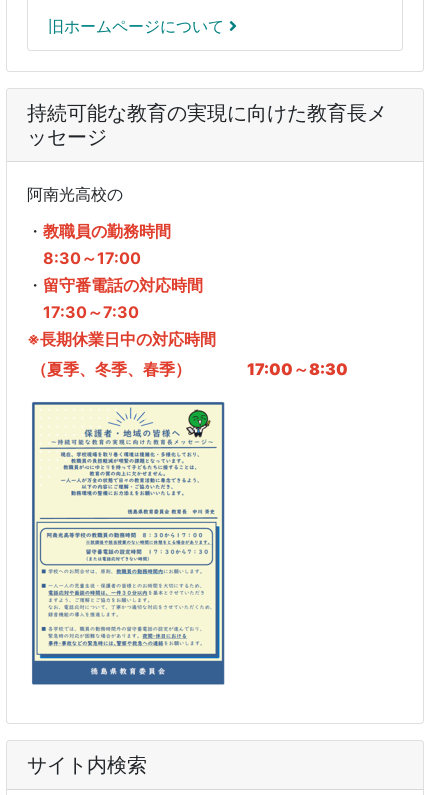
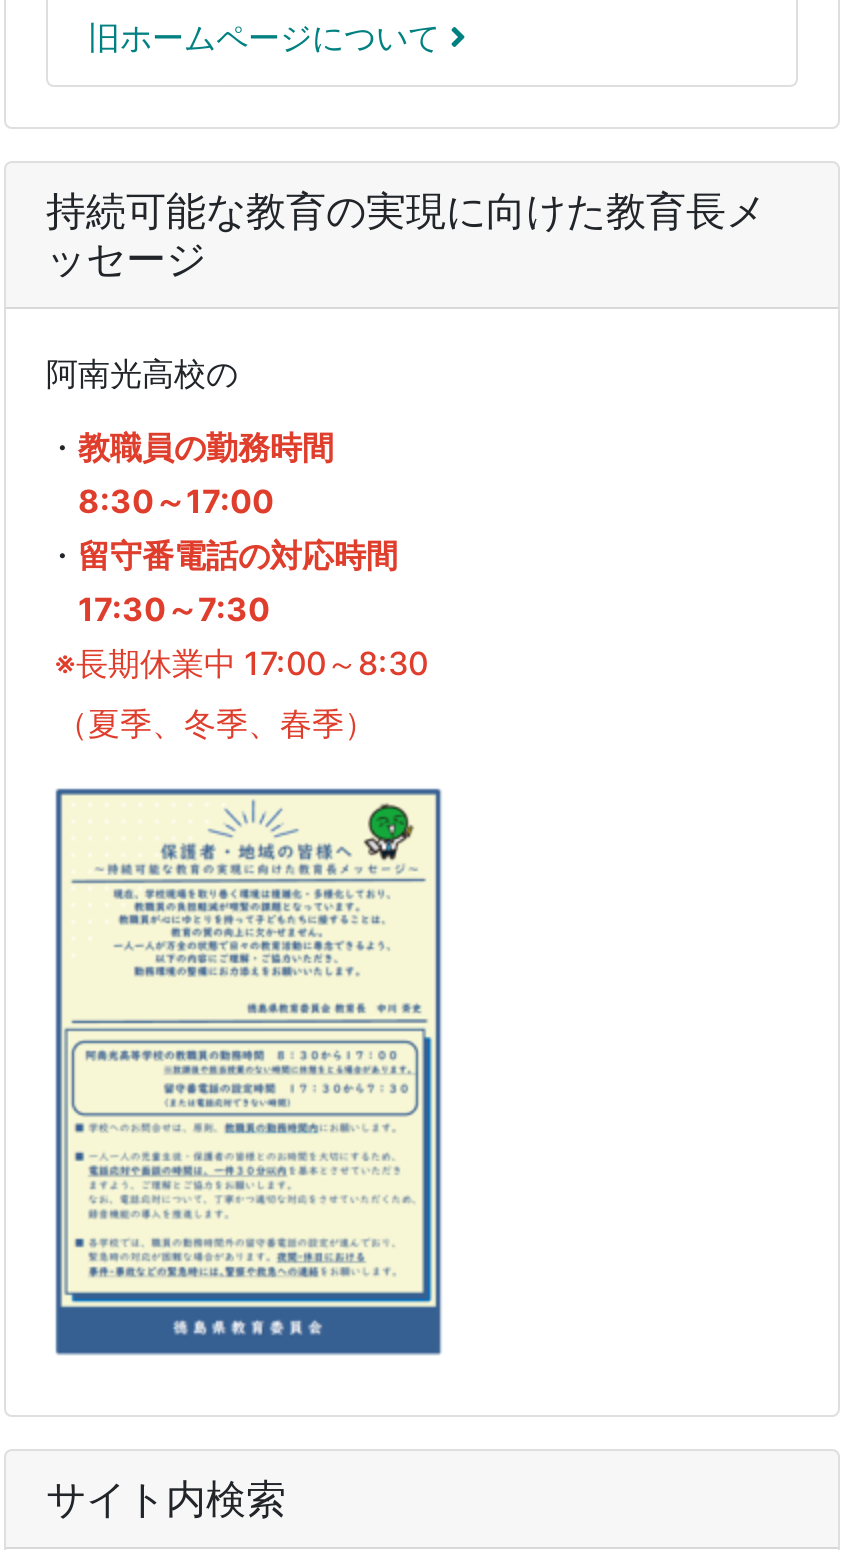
[27,329,216,349] ※長期休業日中の対応時間 -> [46,643,428,683] ※長期休業中 17:00～8:30
[27,359,364,379] （夏季、冬季、春季）17:00～8:30 -> [46,703,376,743] （夏季、冬季、春季）

